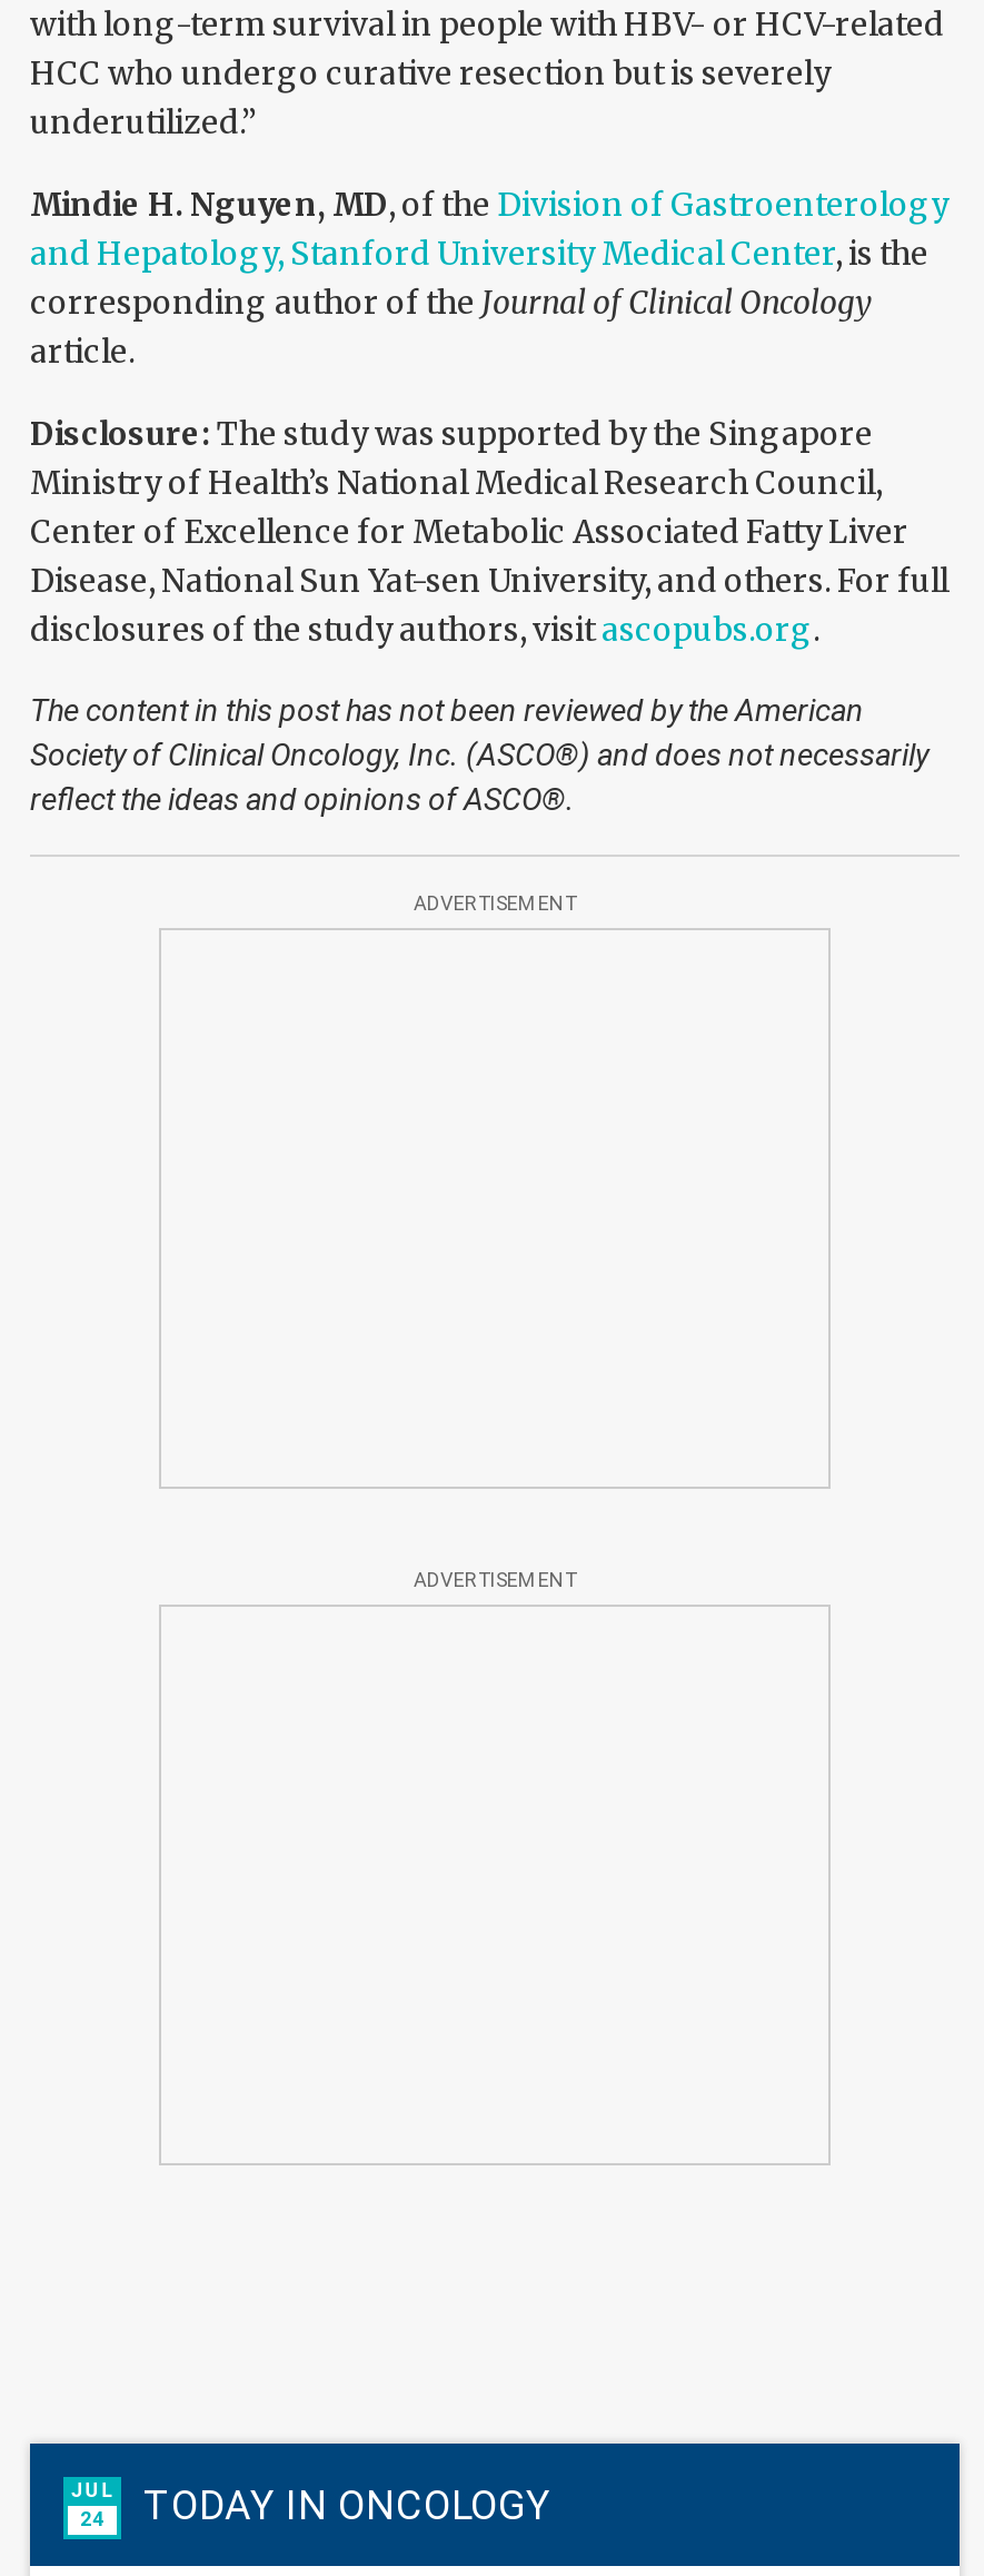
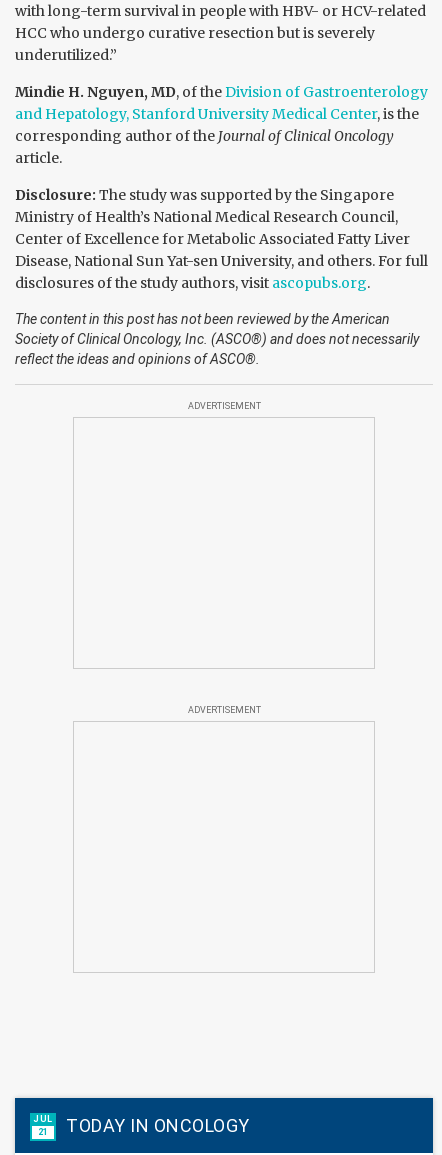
[70,2479,551,2530] JUL 24 TODAY IN ONCOLOGY -> [33,1114,249,1137] JUL 21 TODAY IN ONCOLOGY

